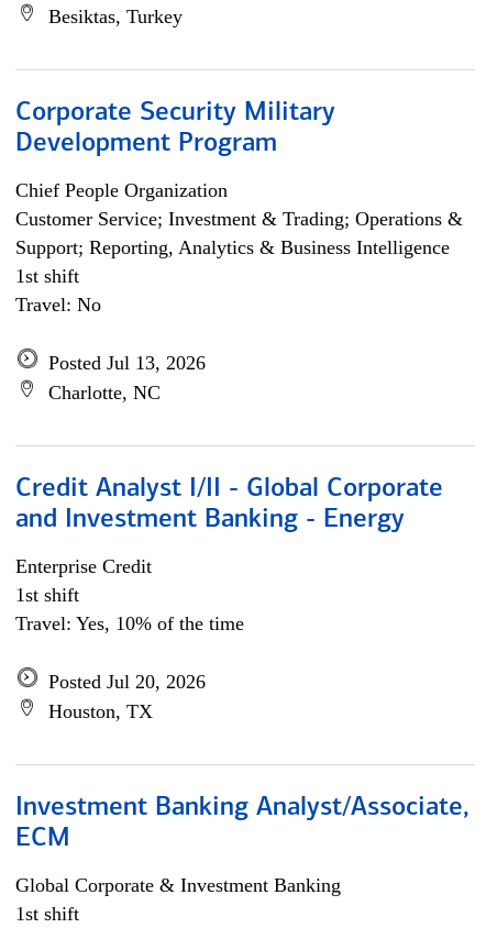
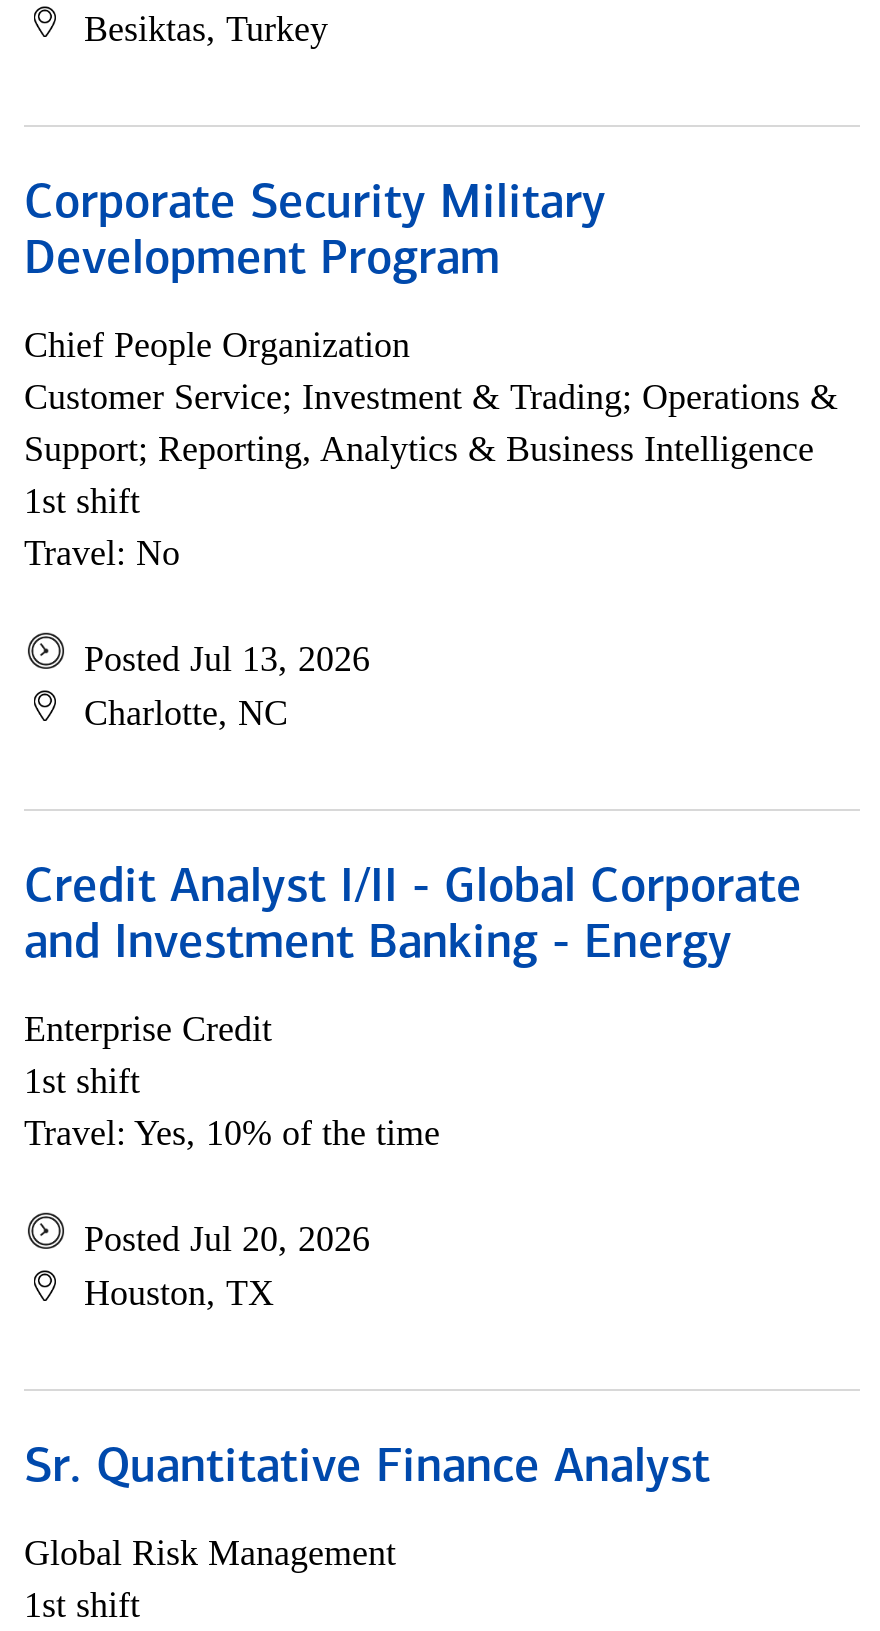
[15,795,470,852] Investment Banking Analyst/Associate, | ECM -> [24,1445,710,1493] Sr. Quantitative Finance Analyst
[15,874,341,896] Global Corporate & Investment Banking -> [24,1533,396,1573] Global Risk Management

